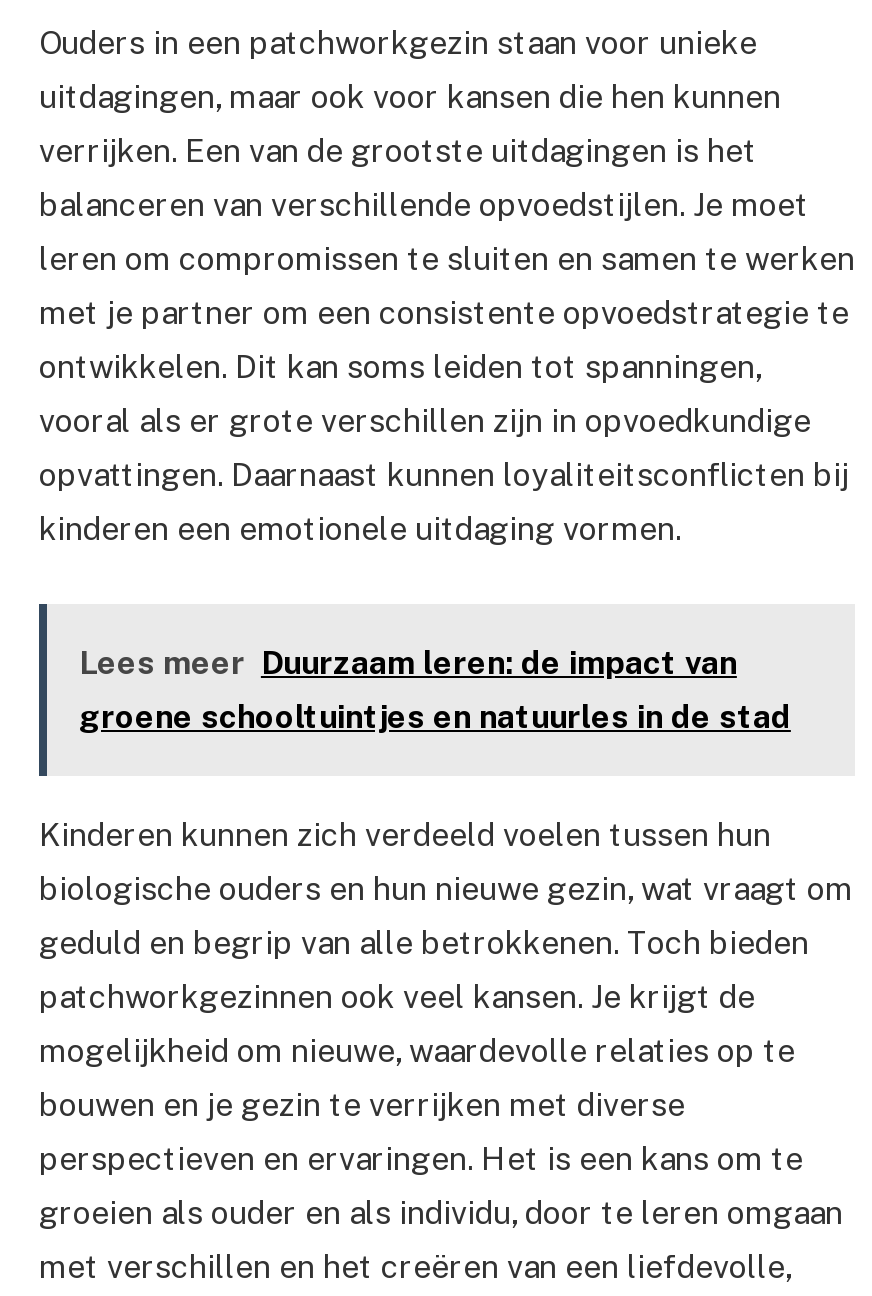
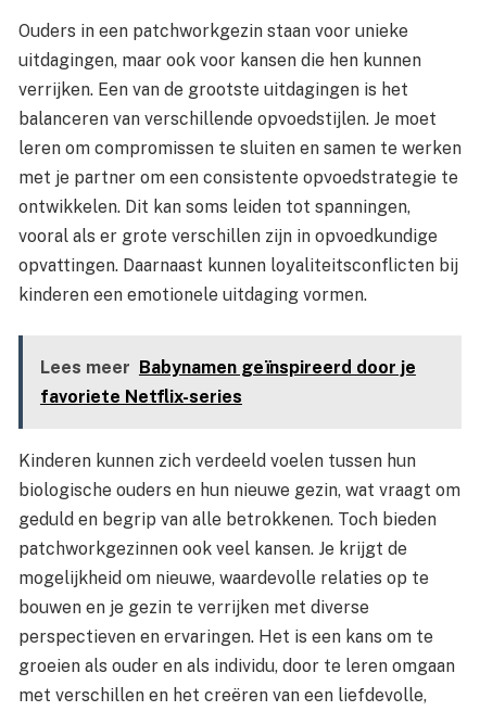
[79,645,791,737] Lees meer Duurzaam leren: de impact van | groene schooltuintjes en natuurles in de stad -> [40,357,416,407] Lees meer Babynamen geïnspireerd door je | favoriete Netflix-series

